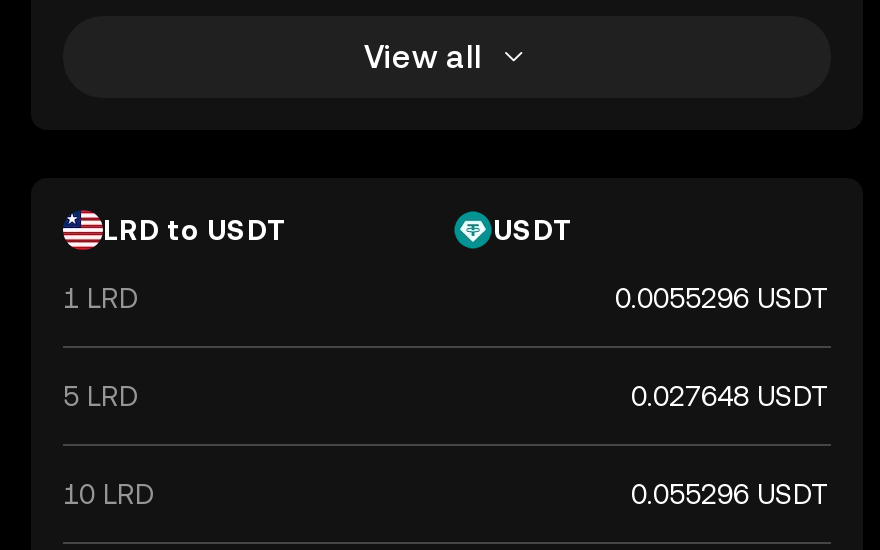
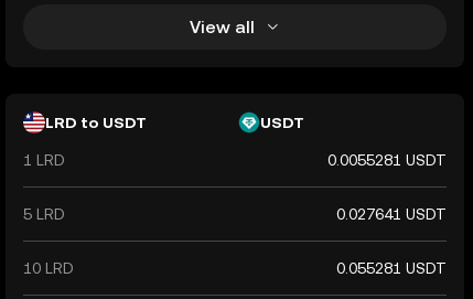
[615,282,831,314] 0.0055296 USDT -> [327,151,447,169] 0.0055281 USDT
[631,380,831,412] 0.027648 USDT -> [336,205,447,223] 0.027641 USDT
[631,478,831,510] 0.055296 USDT -> [336,259,447,277] 0.055281 USDT

